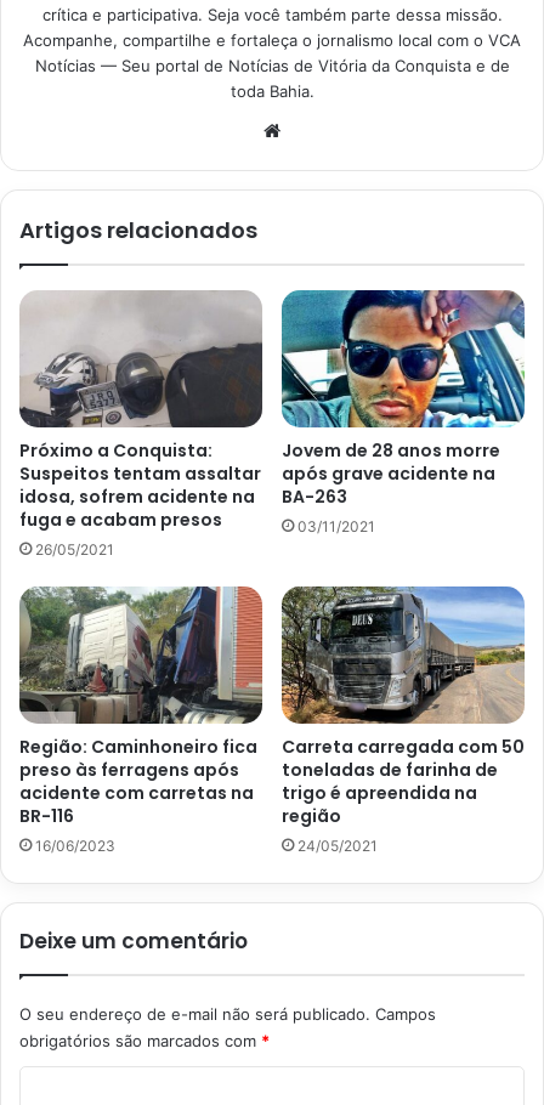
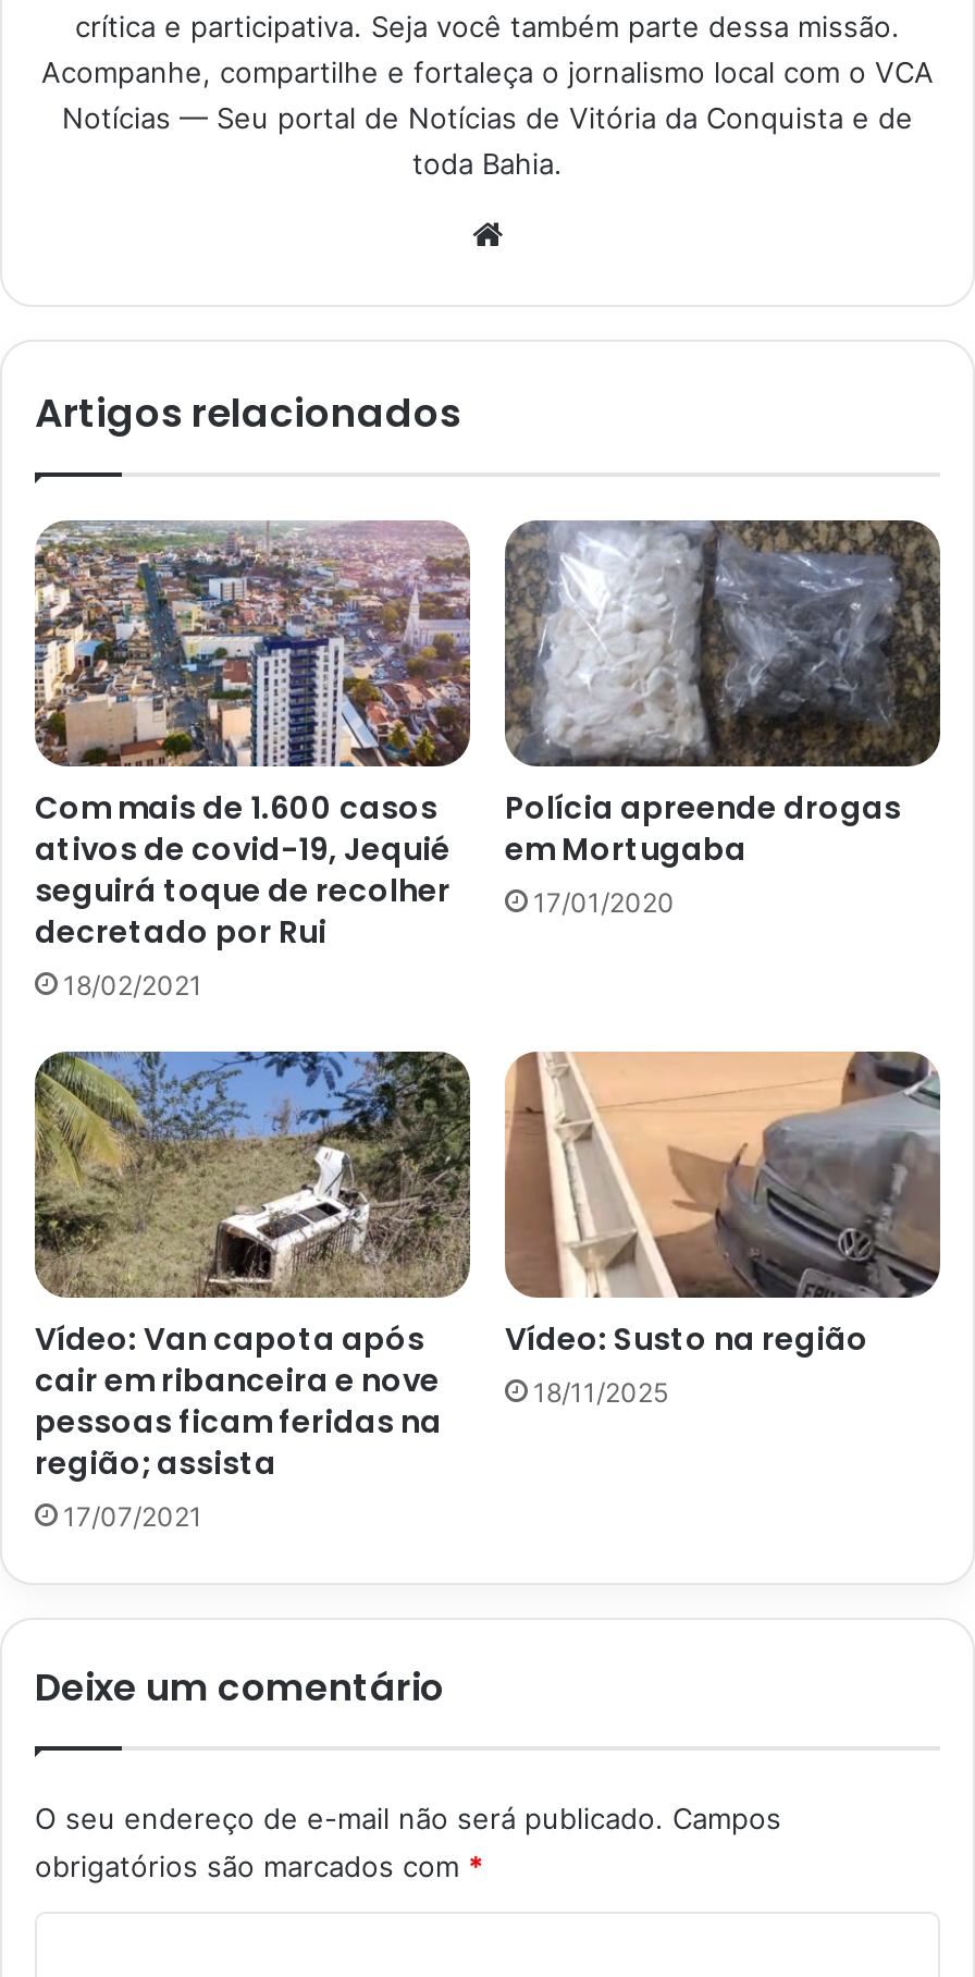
[19,291,262,559] [image] | Próximo a Conquista: | Suspeitos tentam assaltar | idosa, sofrem acidente na | fuga e acabam presos | 26/05/2021 -> [35,520,472,1002] [image] | Com mais de 1.600 casos | ativos de covid-19, Jequié | seguirá toque de recolher | decretado por Rui | 18/02/2021
[280,289,526,536] [image] | Jovem de 28 anos morre | após grave acidente na | BA-263 | 03/11/2021 -> [503,518,942,919] [image] | Polícia apreende drogas | em Mortugaba | 17/01/2020
[19,585,263,855] [image] | Região: Caminhoneiro fica | preso às ferragens após | acidente com carretas na | BR-116 | 16/06/2023 -> [33,1049,472,1533] [image] | Vídeo: Van capota após | cair em ribanceira e nove | pessoas ficam feridas na | região; assista | 17/07/2021
[280,585,525,855] [image] | Carreta carregada com 50 | toneladas de farinha de | trigo é apreendida na | região | 24/05/2021 -> [503,1049,942,1409] [image] | Vídeo: Susto na região | 18/11/2025

